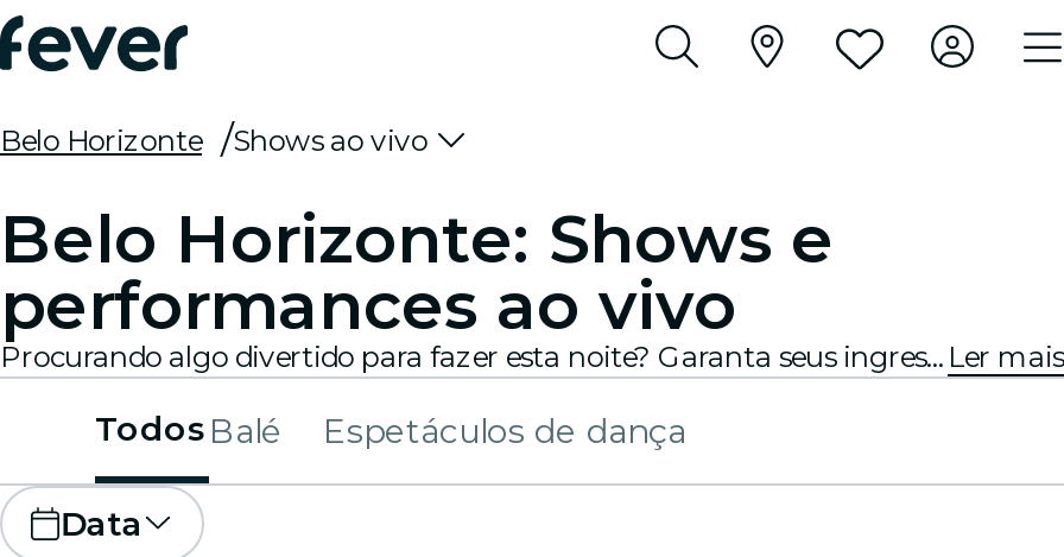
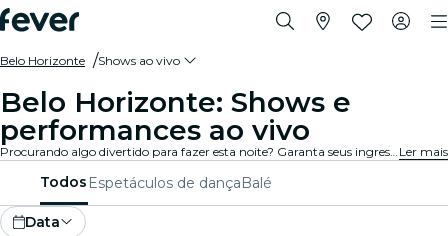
[95,406,686,452] Todos Balé | Espetáculos de dança -> [40,172,272,192] Todos Espetáculos de dançaBalé

